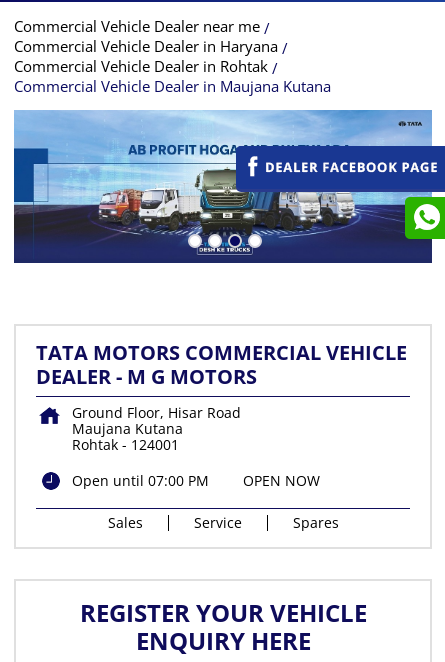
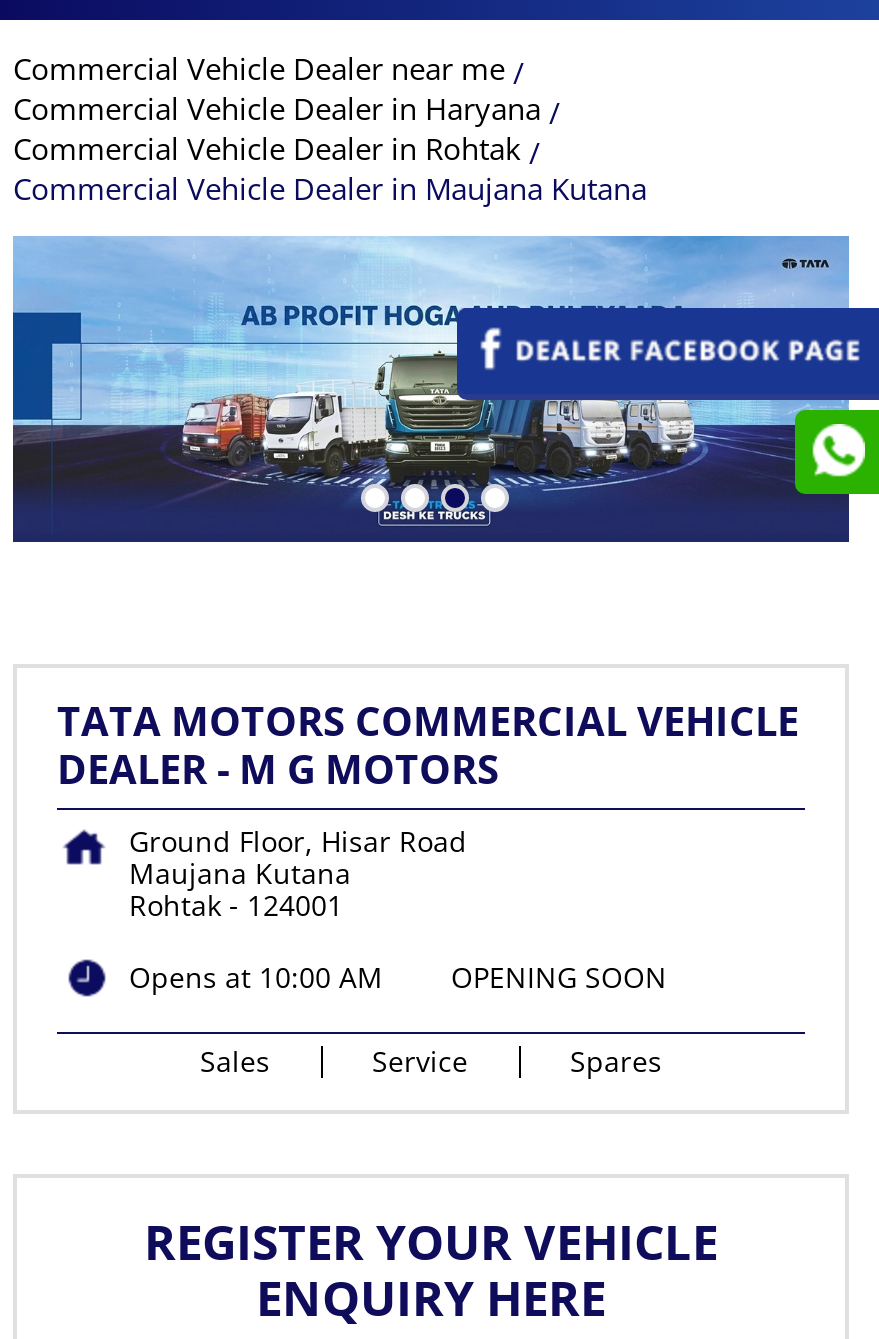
[72,471,320,490] Open until 07:00 PM | OPEN NOW -> [129,959,667,997] Opens at 10:00 AM | OPENING SOON

